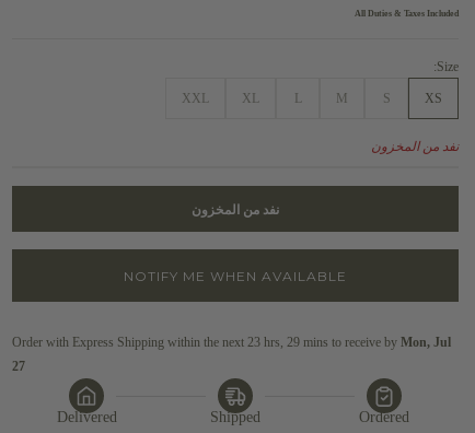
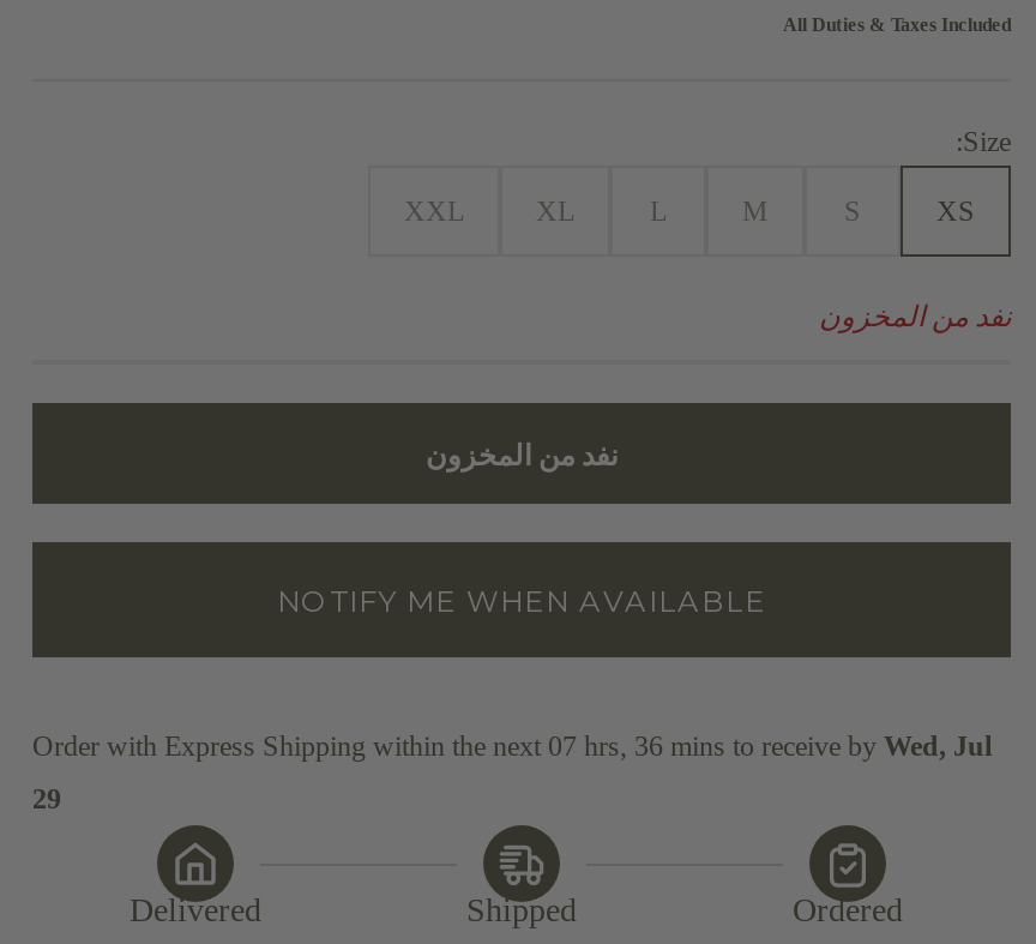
[12,335,451,350] Order with Express Shipping within the next 23 hrs, 29 mins to receive by Mon, Jul -> [32,729,992,763] Order with Express Shipping within the next 07 hrs, 36 mins to receive by Wed, Jul
[12,359,25,374] 27 -> [32,782,61,816] 29

